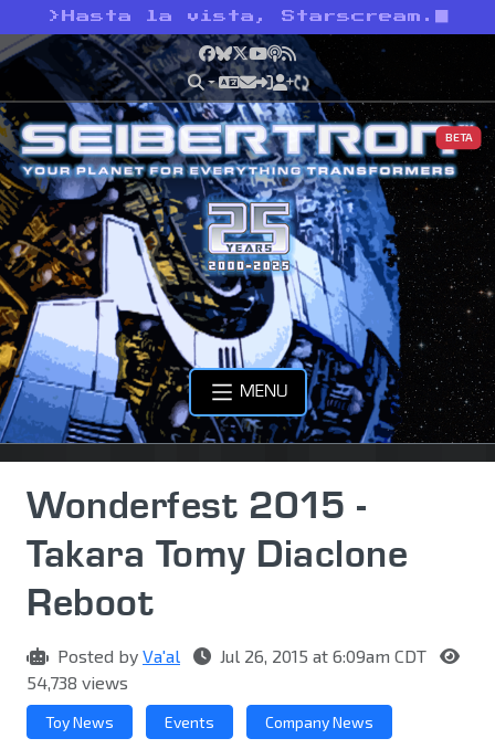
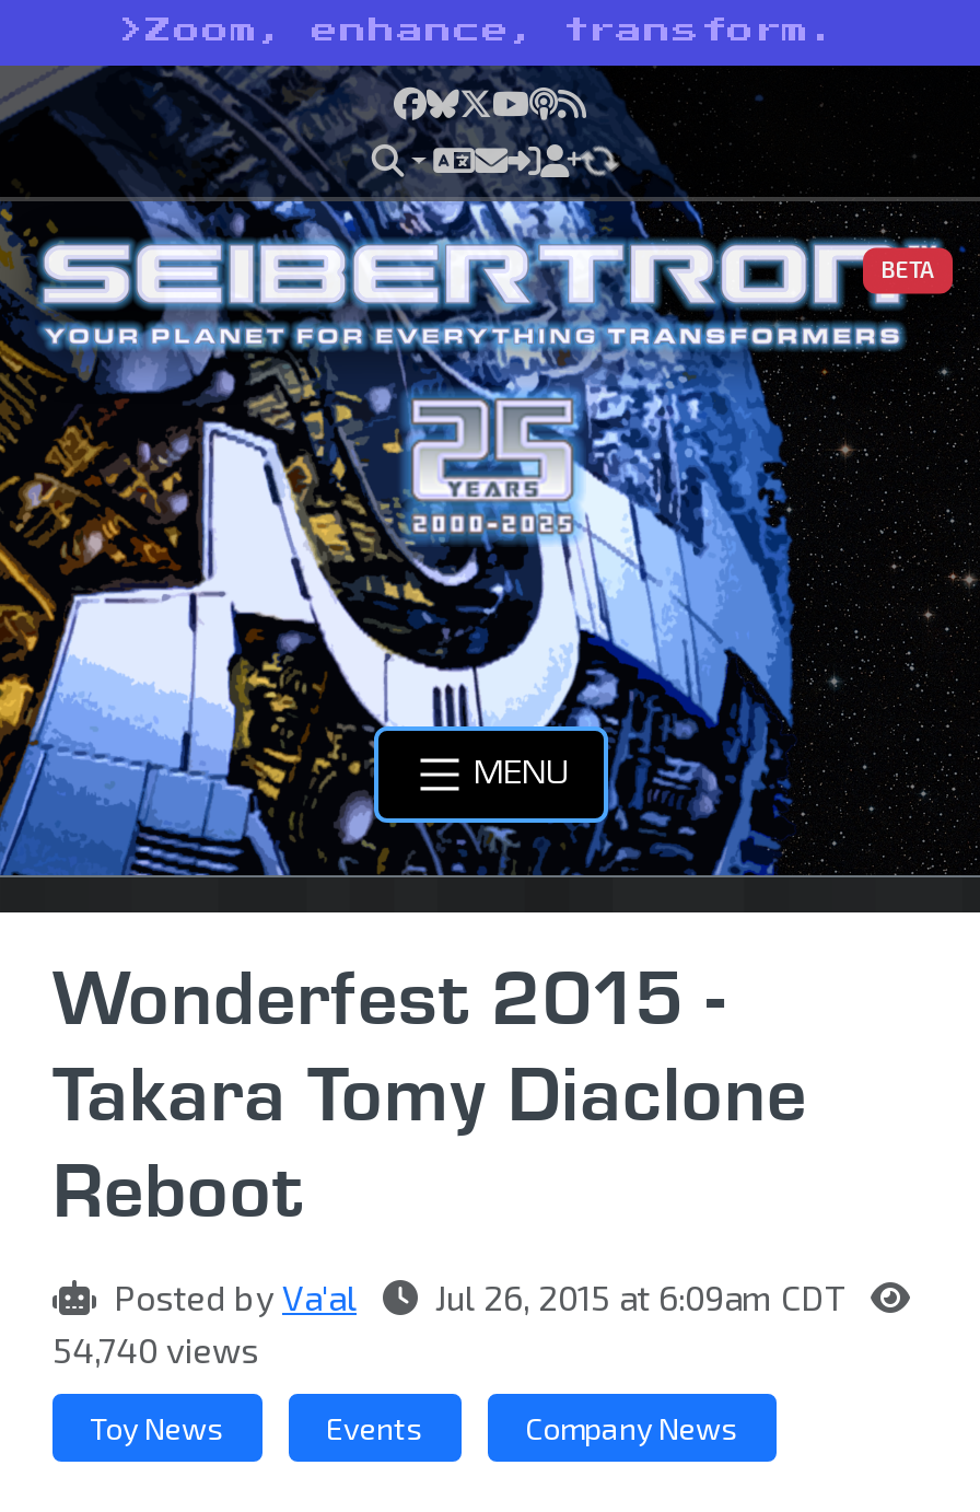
[48,10,435,23] > Hasta la vista, Starscream. -> [119,18,837,44] > Zoom, enhance, transform.
[27,672,128,693] 54,738 views -> [52,1329,258,1370] 54,740 views

